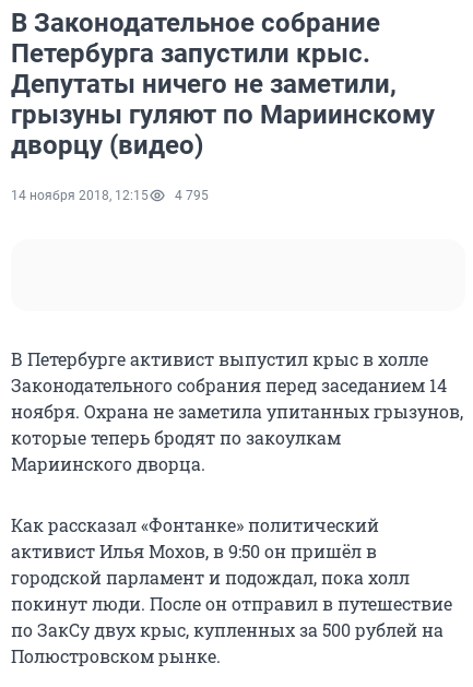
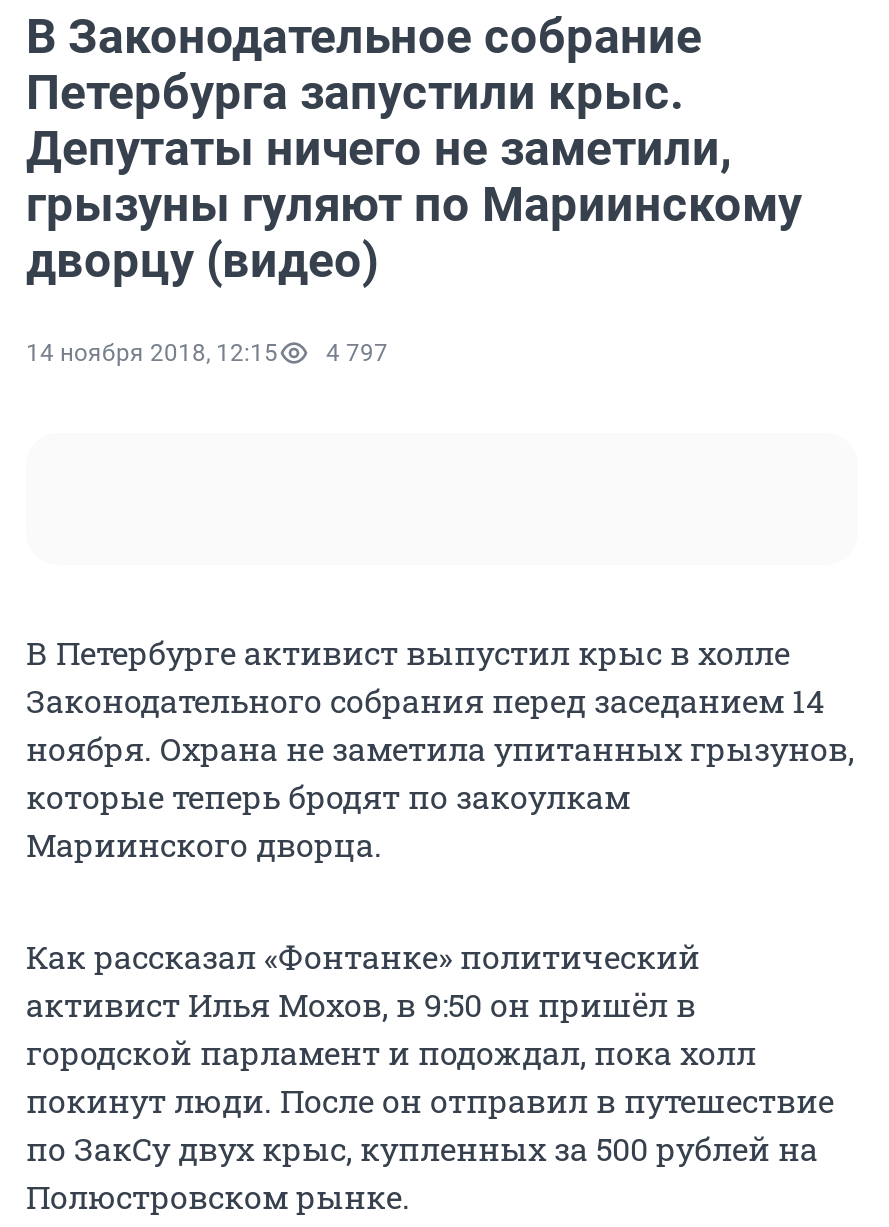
[11,188,209,203] 14 ноября 2018, 12:15 4 795 -> [26,339,388,367] 14 ноября 2018, 12:15 4 797

